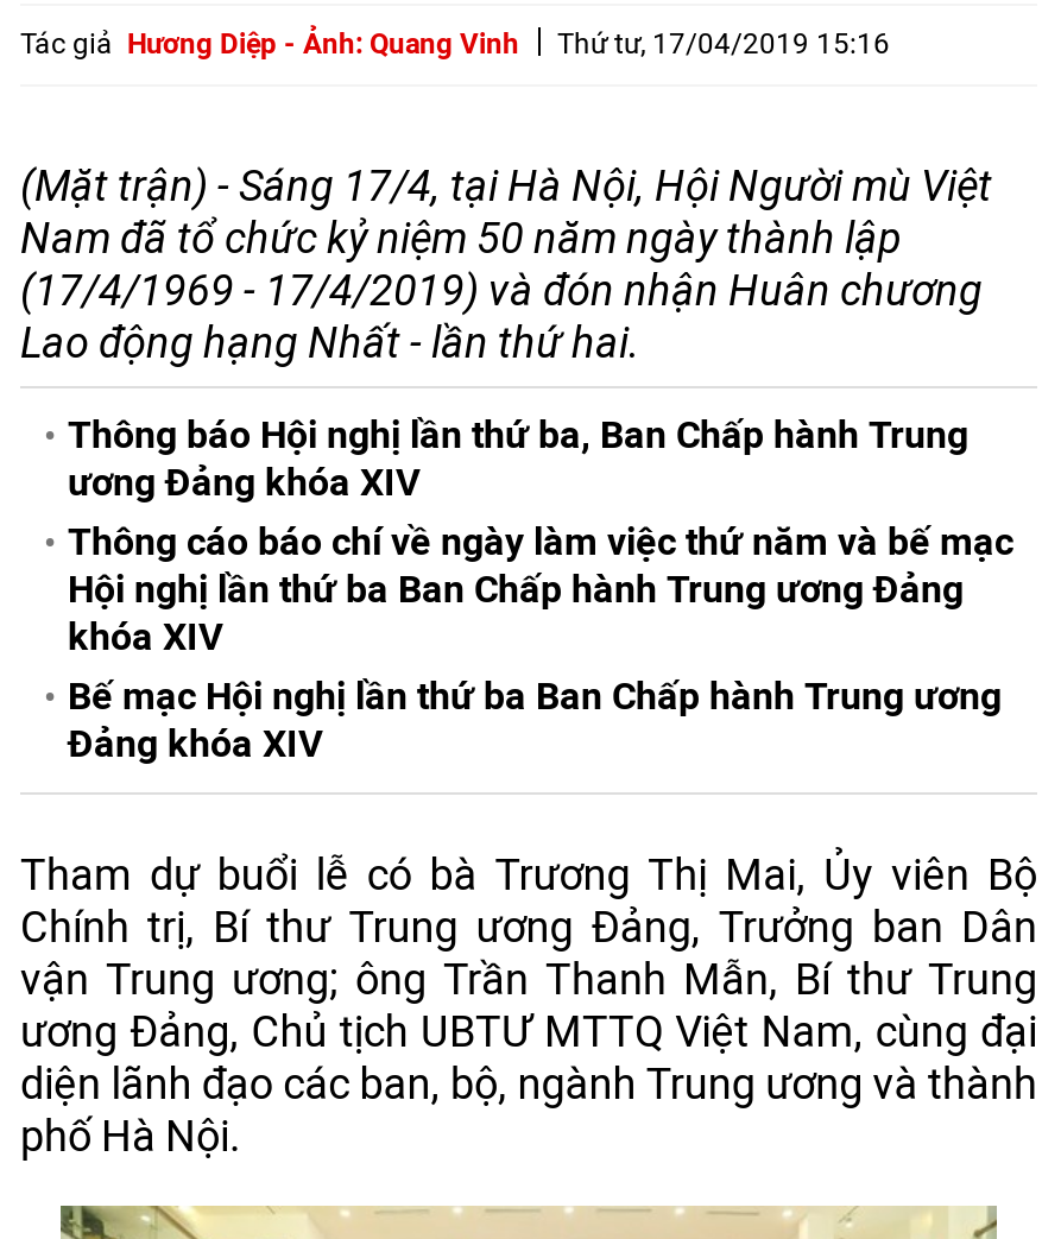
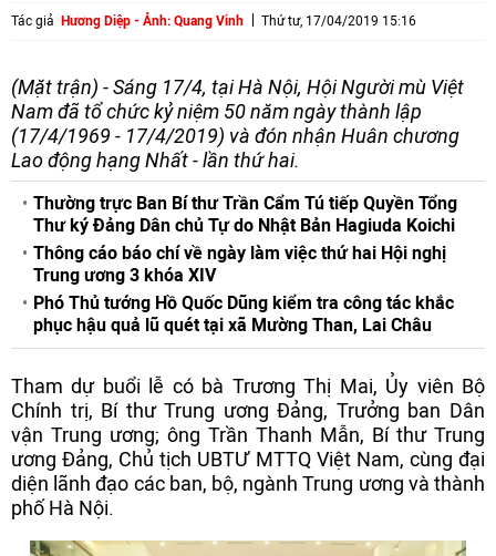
[68,412,1013,766] Thông báo Hội nghị lần thứ ba, Ban Chấp hành Trung | ương Đảng khóa XIV | Thông cáo báo chí về ngày làm việc thứ năm và bế mạc | Hội nghị lần thứ ba Ban Chấp hành Trung ương Đảng | khóa XIV | Bế mạc Hội nghị lần thứ ba Ban Chấp hành Trung ương | Đảng khóa XIV -> [33,193,457,336] Thường trực Ban Bí thư Trần Cẩm Tú tiếp Quyền Tổng | Thư ký Đảng Dân chủ Tự do Nhật Bản Hagiuda Koichi | Thông cáo báo chí về ngày làm việc thứ hai Hội nghị | Trung ương 3 khóa XIV | Phó Thủ tướng Hồ Quốc Dũng kiểm tra công tác khắc | phục hậu quả lũ quét tại xã Mường Than, Lai Châu

